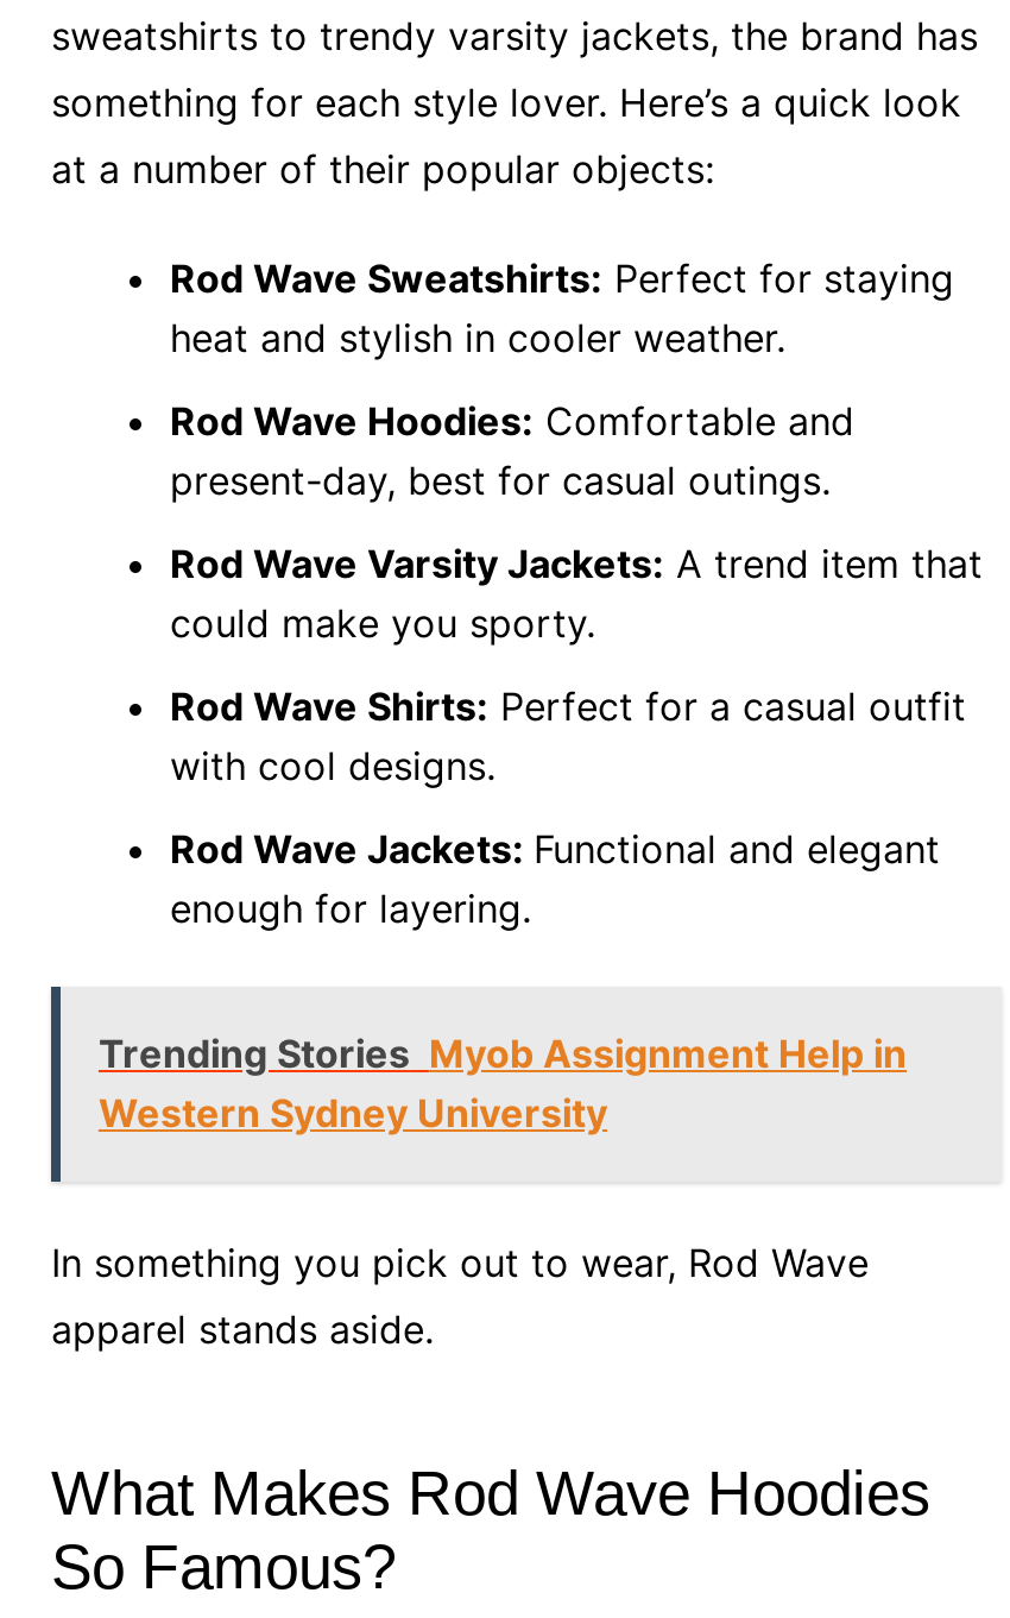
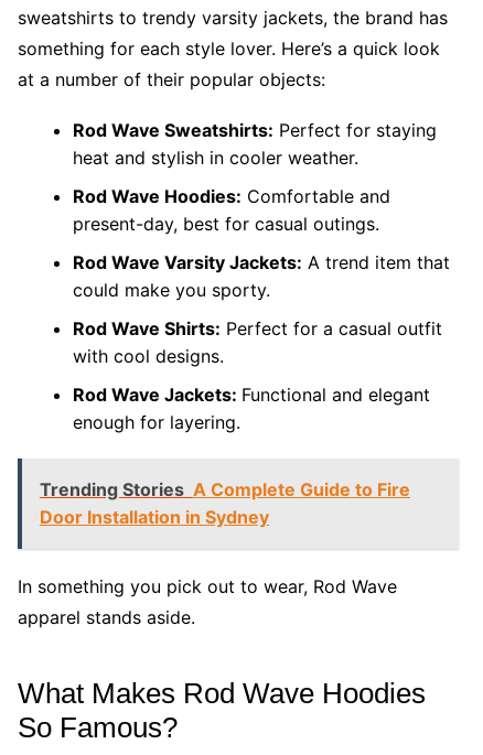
[99,1029,907,1136] Trending Stories Myob Assignment Help in | Western Sydney University -> [40,478,410,528] Trending Stories A Complete Guide to Fire | Door Installation in Sydney

